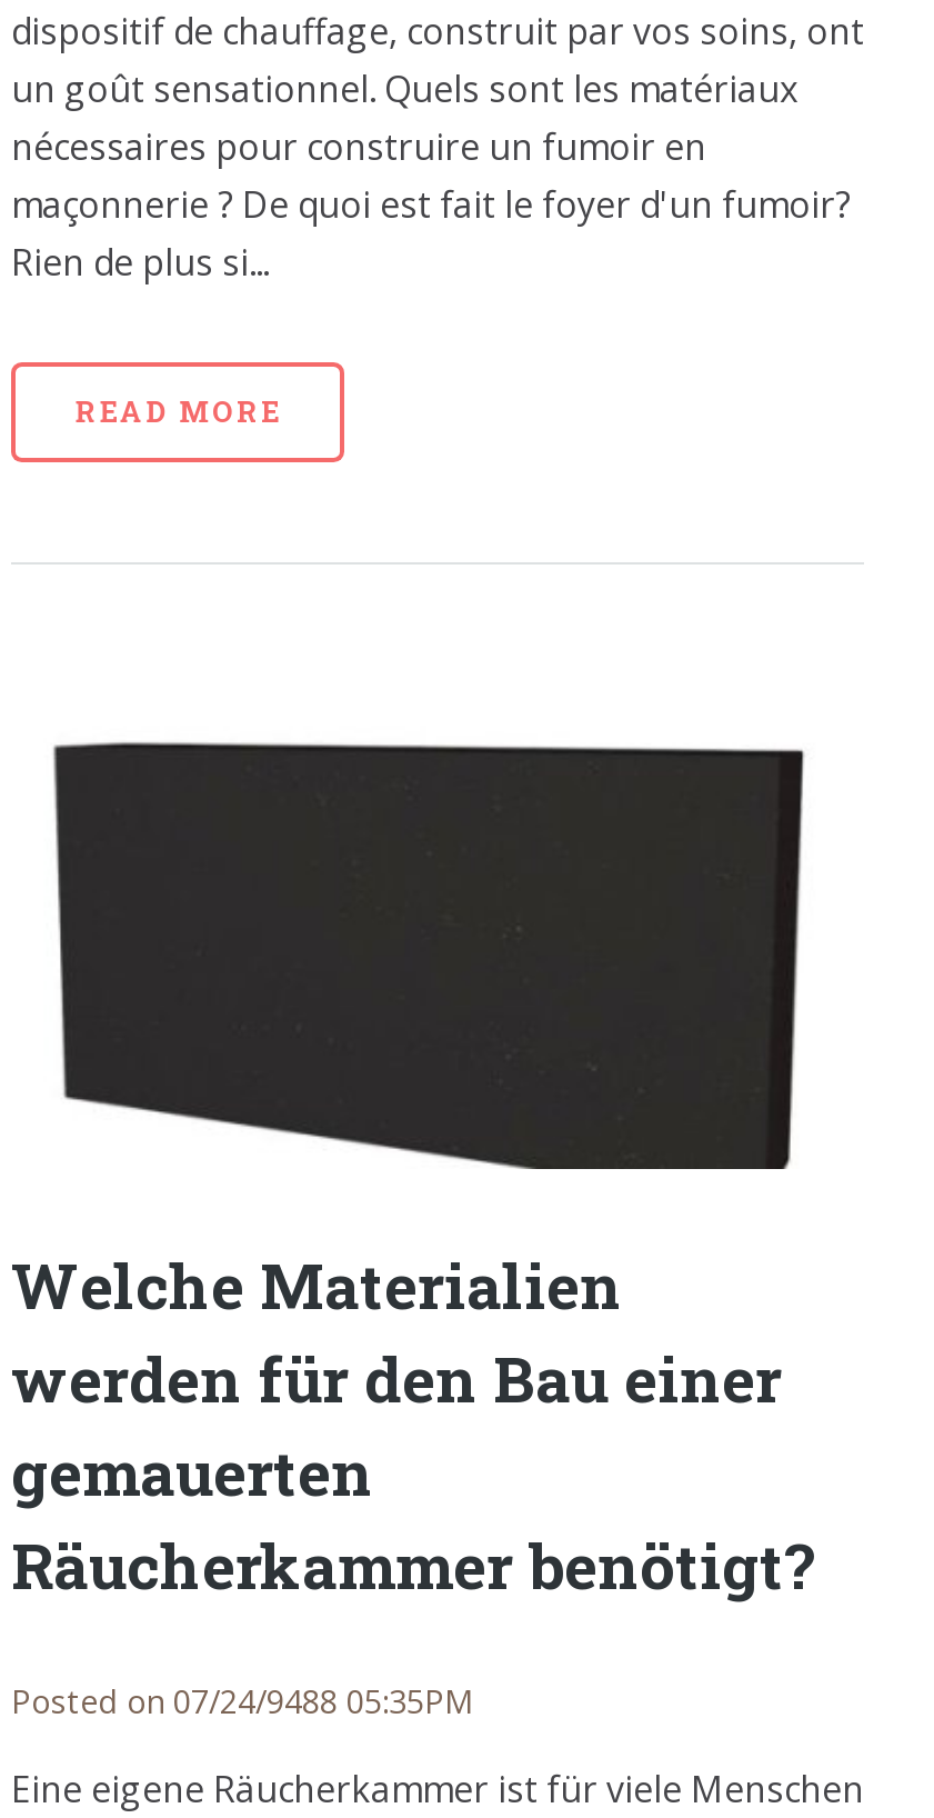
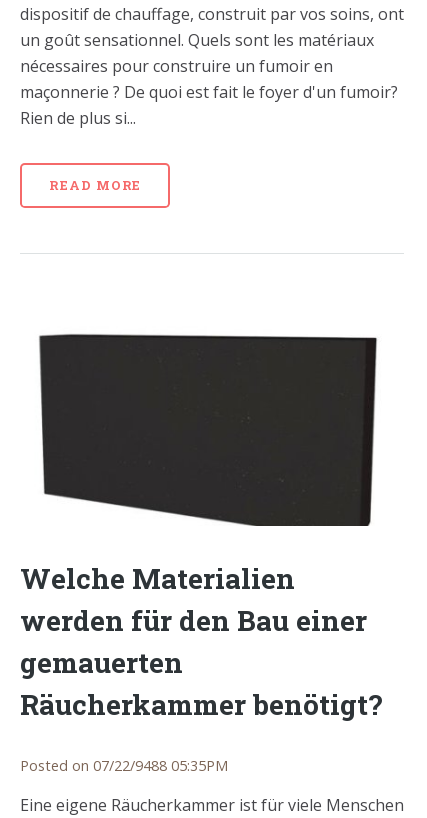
[11,1681,473,1723] Posted on 07/24/9488 05:35PM -> [20,756,228,775] Posted on 07/22/9488 05:35PM

